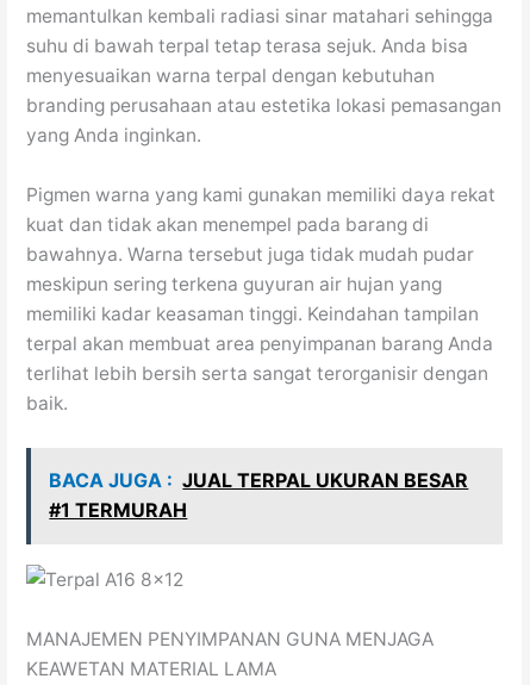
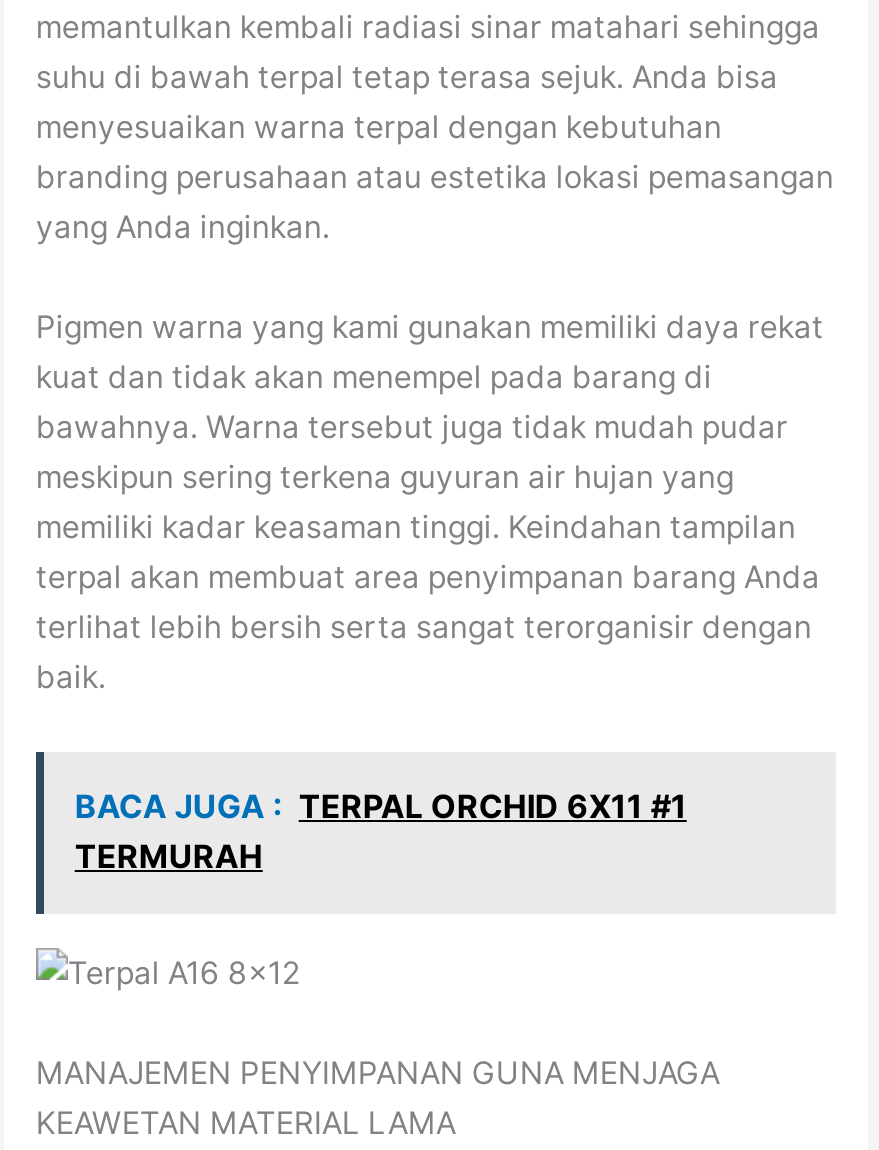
[49,469,469,522] BACA JUGA : JUAL TERPAL UKURAN BESAR | #1 TERMURAH -> [75,787,687,877] BACA JUGA : TERPAL ORCHID 6X11 #1 | TERMURAH

